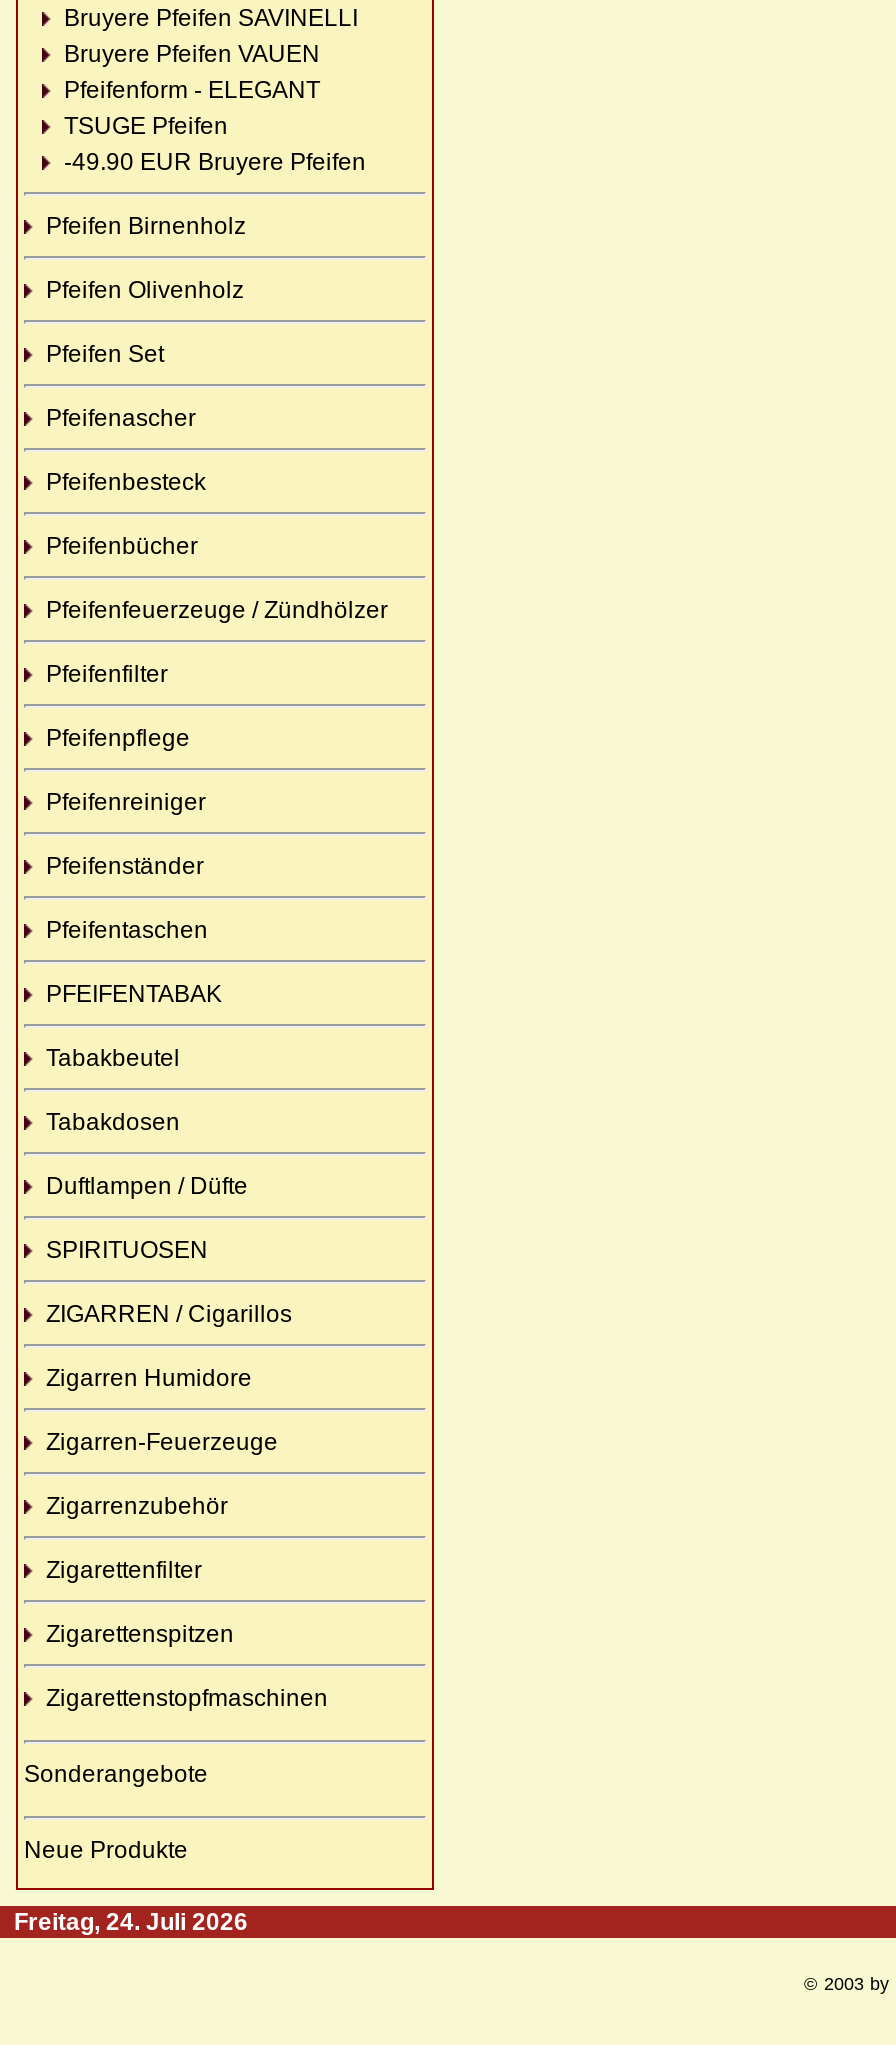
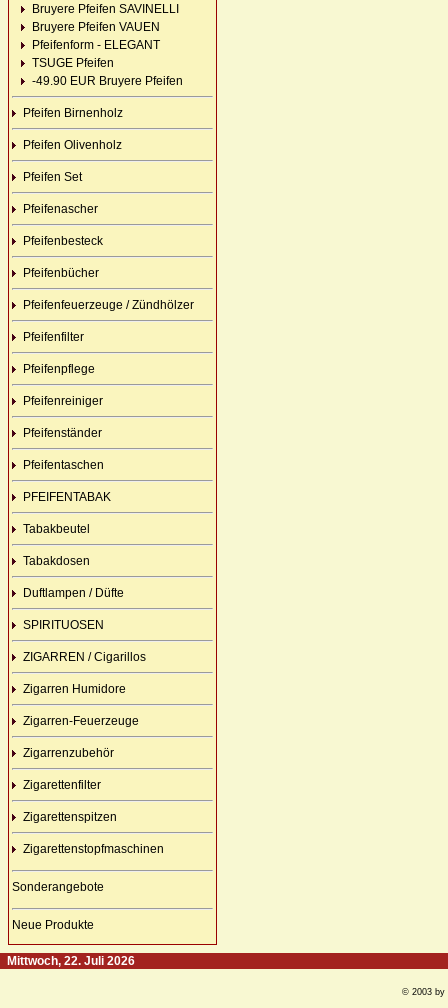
[2,1908,260,1936] Freitag, 24. Juli 2026 -> [1,954,141,968] Mittwoch, 22. Juli 2026

